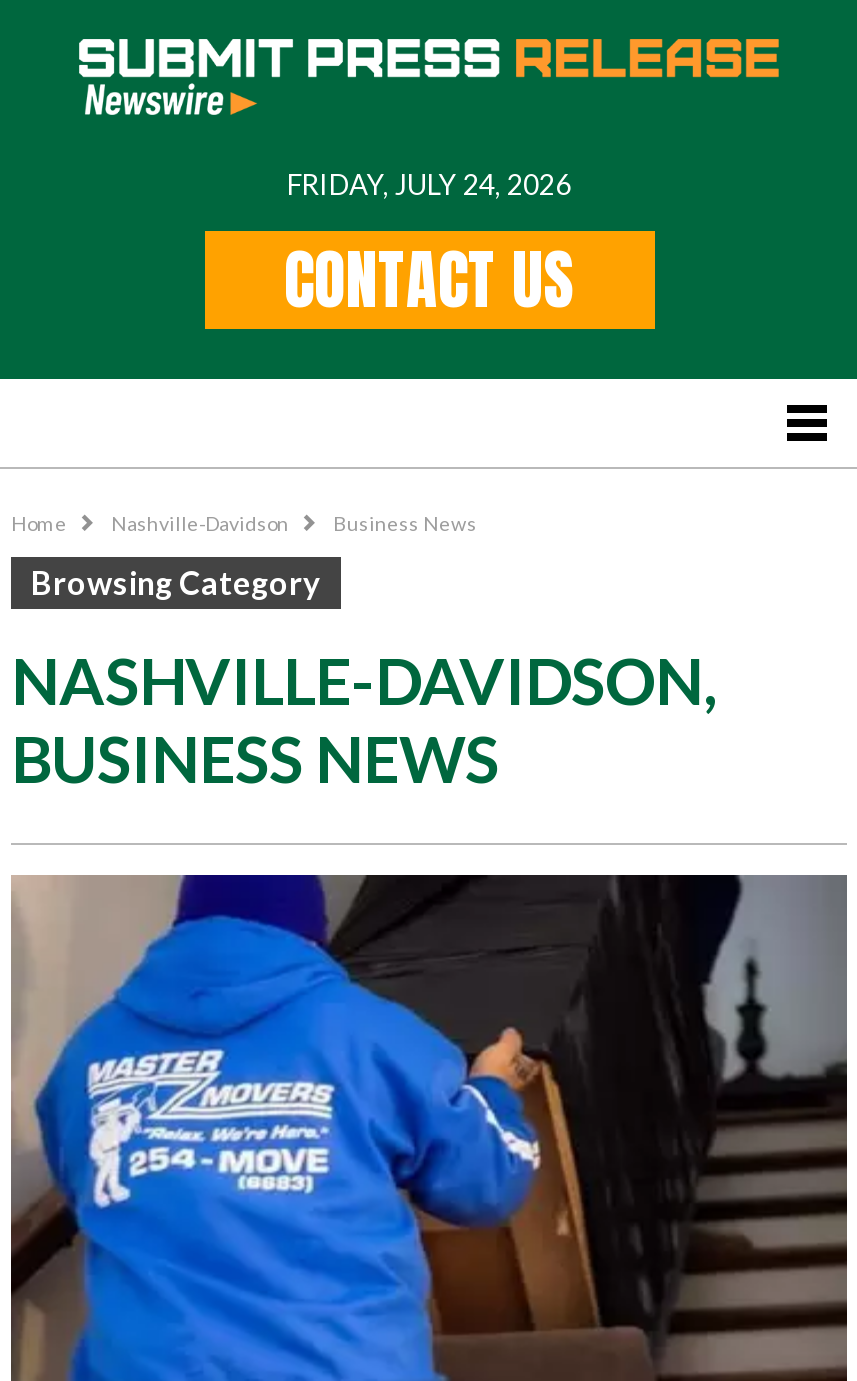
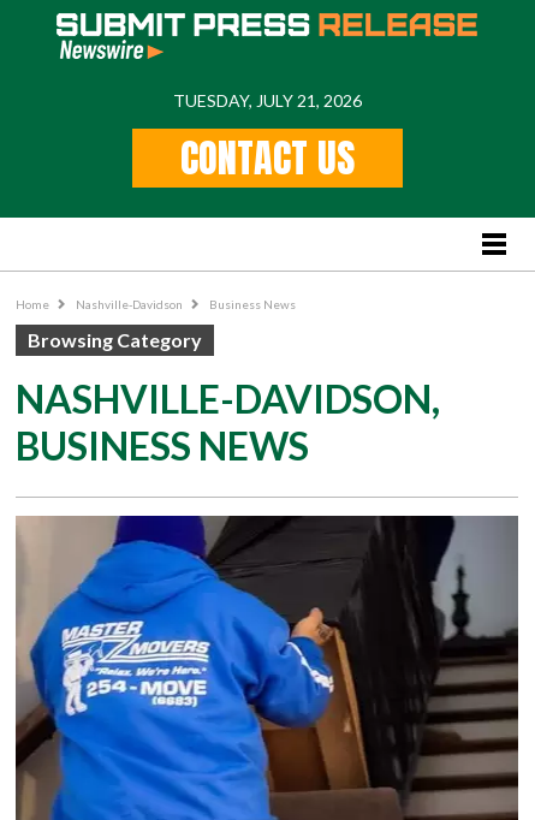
[287,167,571,201] FRIDAY, JULY 24, 2026 -> [173,90,361,111] TUESDAY, JULY 21, 2026

